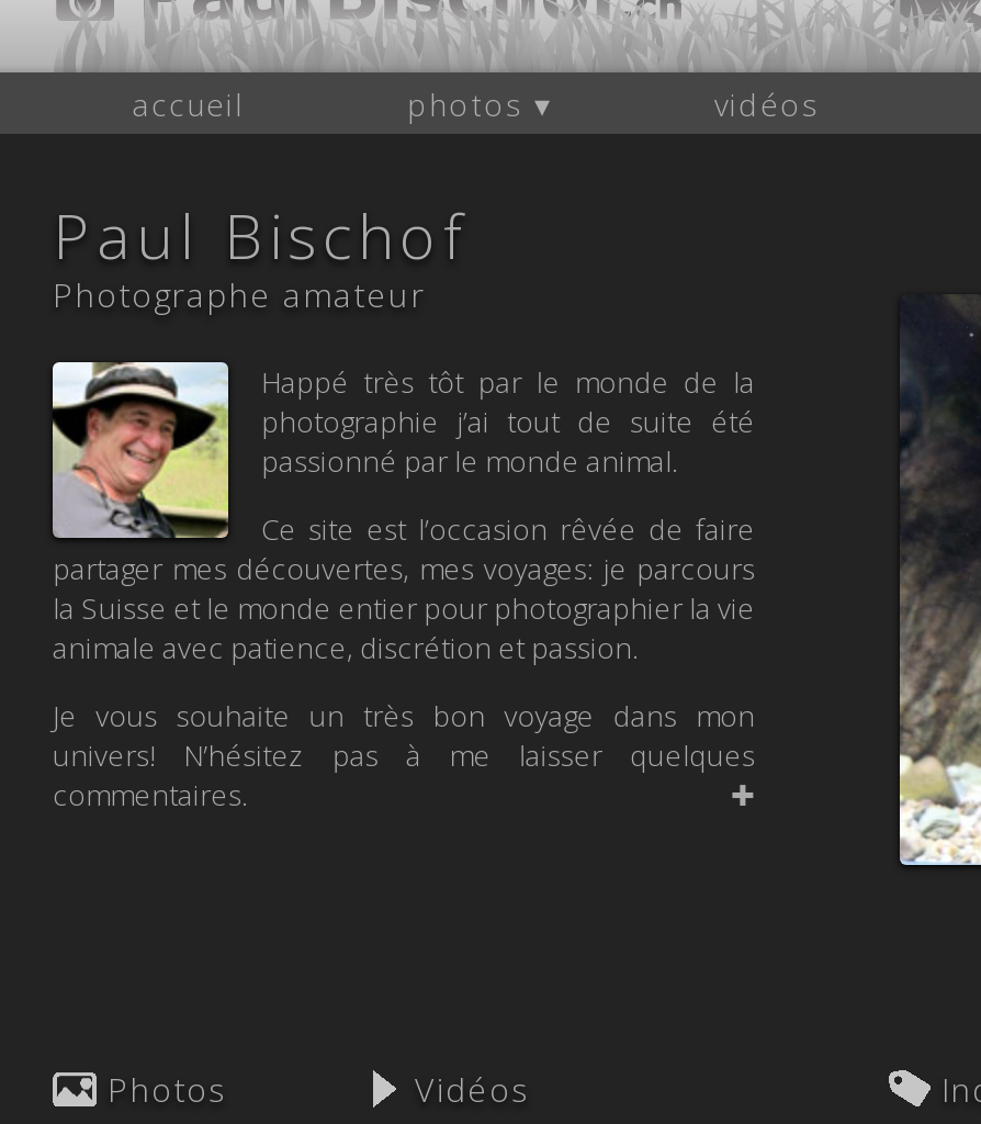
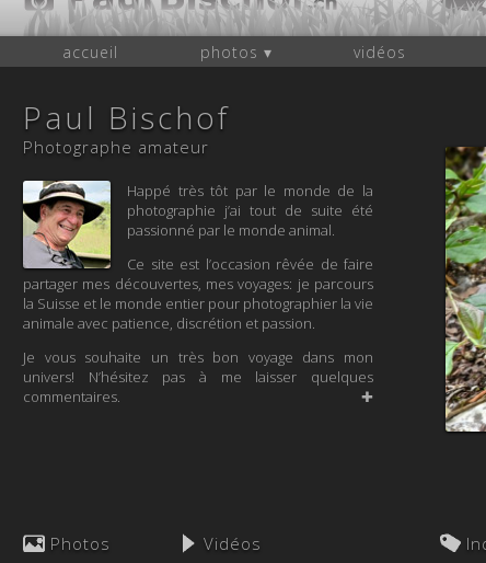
[898,294,974,867] [image] -> [444,146,483,433] [image]

